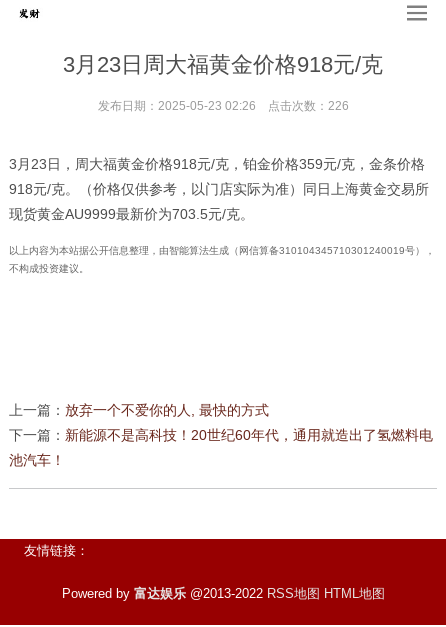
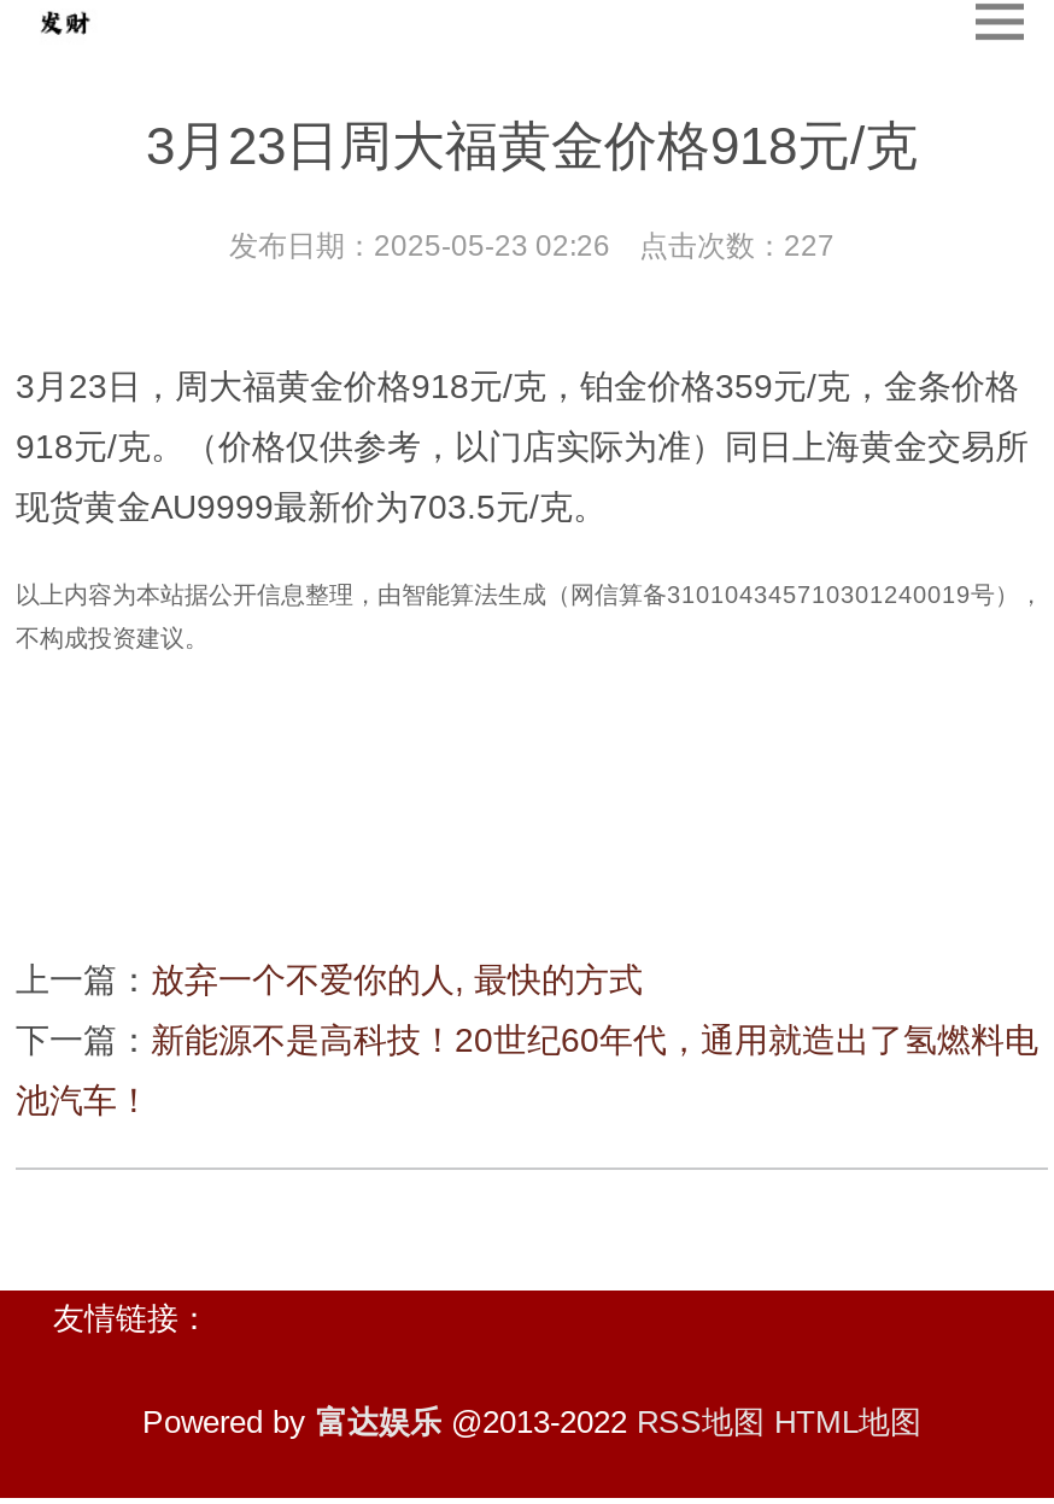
[97,99,348,113] 发布日期：2025-05-23 02:26 点击次数：226 -> [229,229,835,263] 发布日期：2025-05-23 02:26 点击次数：227

